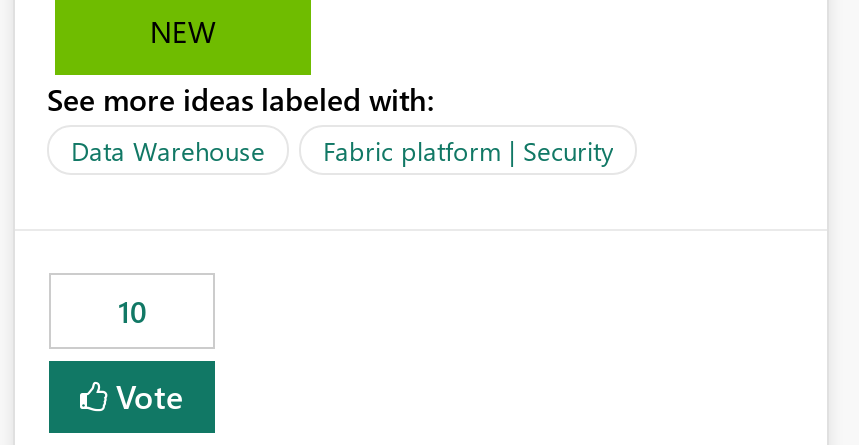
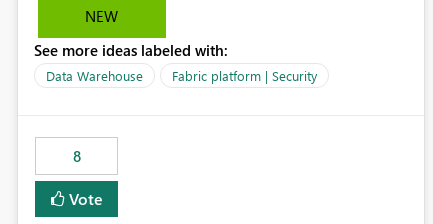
[118,292,146,332] 10 -> [72,146,80,166] 8

